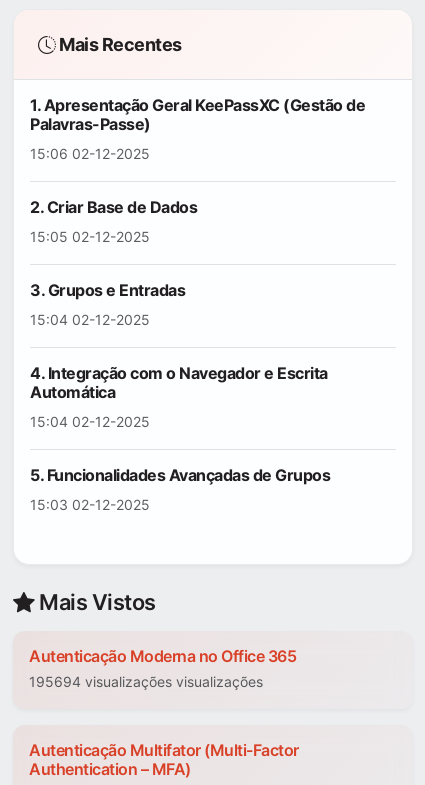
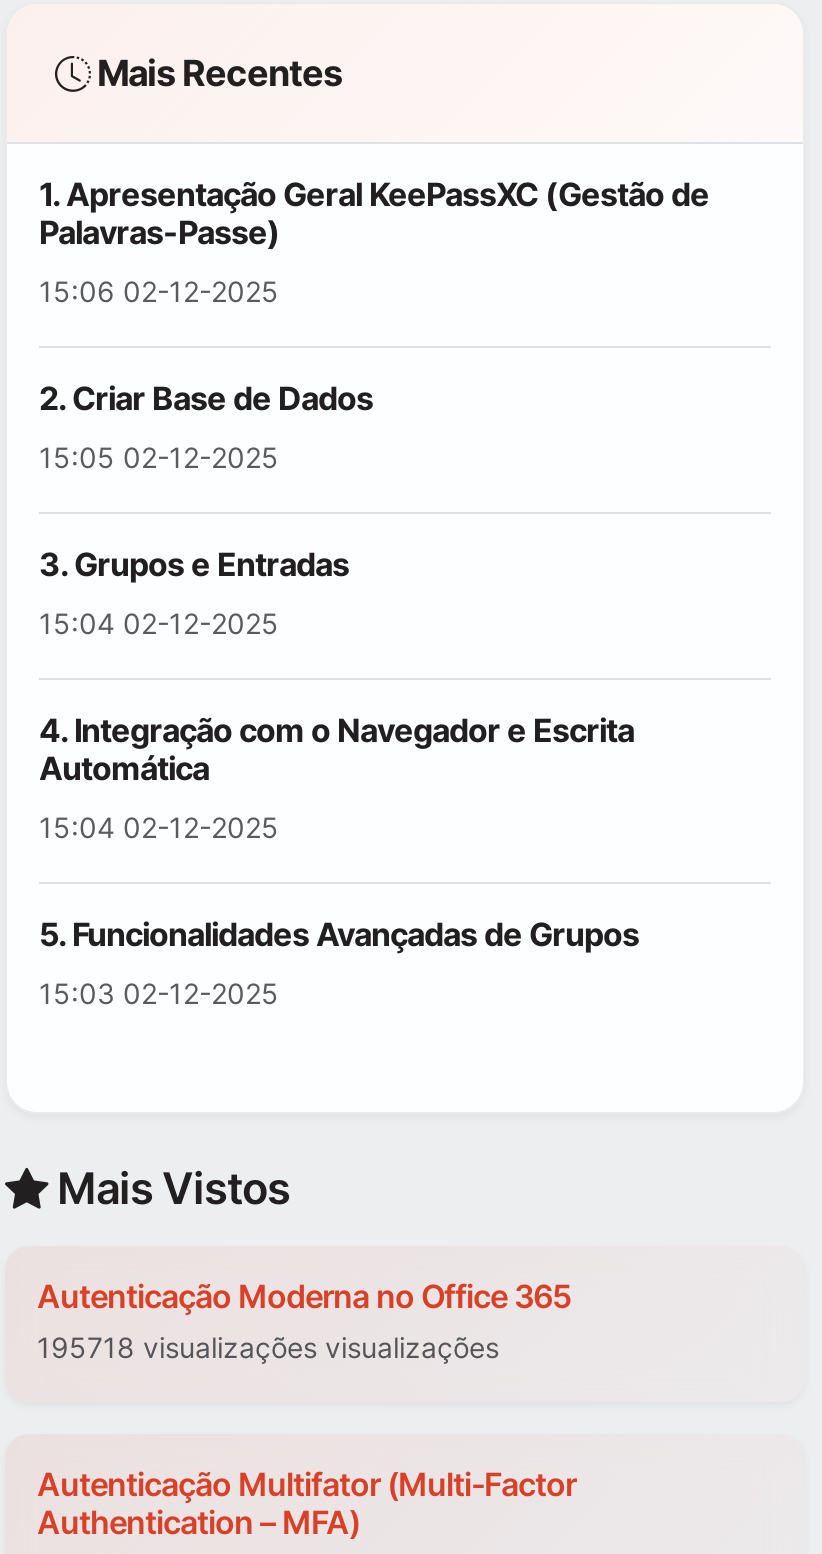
[29,673,263,690] 195694 visualizações visualizações -> [37,1331,499,1365] 195718 visualizações visualizações

